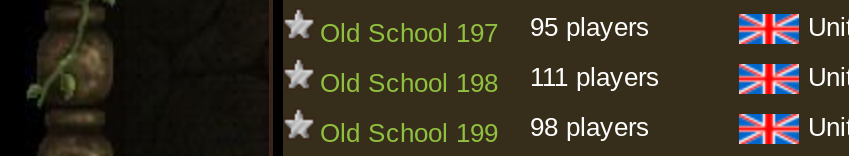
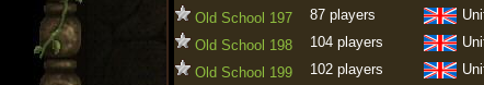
[320,12,650,48] Old School 197 95 players -> [194,7,375,26] Old School 197 87 players
[320,62,660,98] Old School 198 111 players -> [194,34,383,53] Old School 198 104 players
[320,112,650,148] Old School 199 98 players -> [194,61,383,81] Old School 199 102 players

